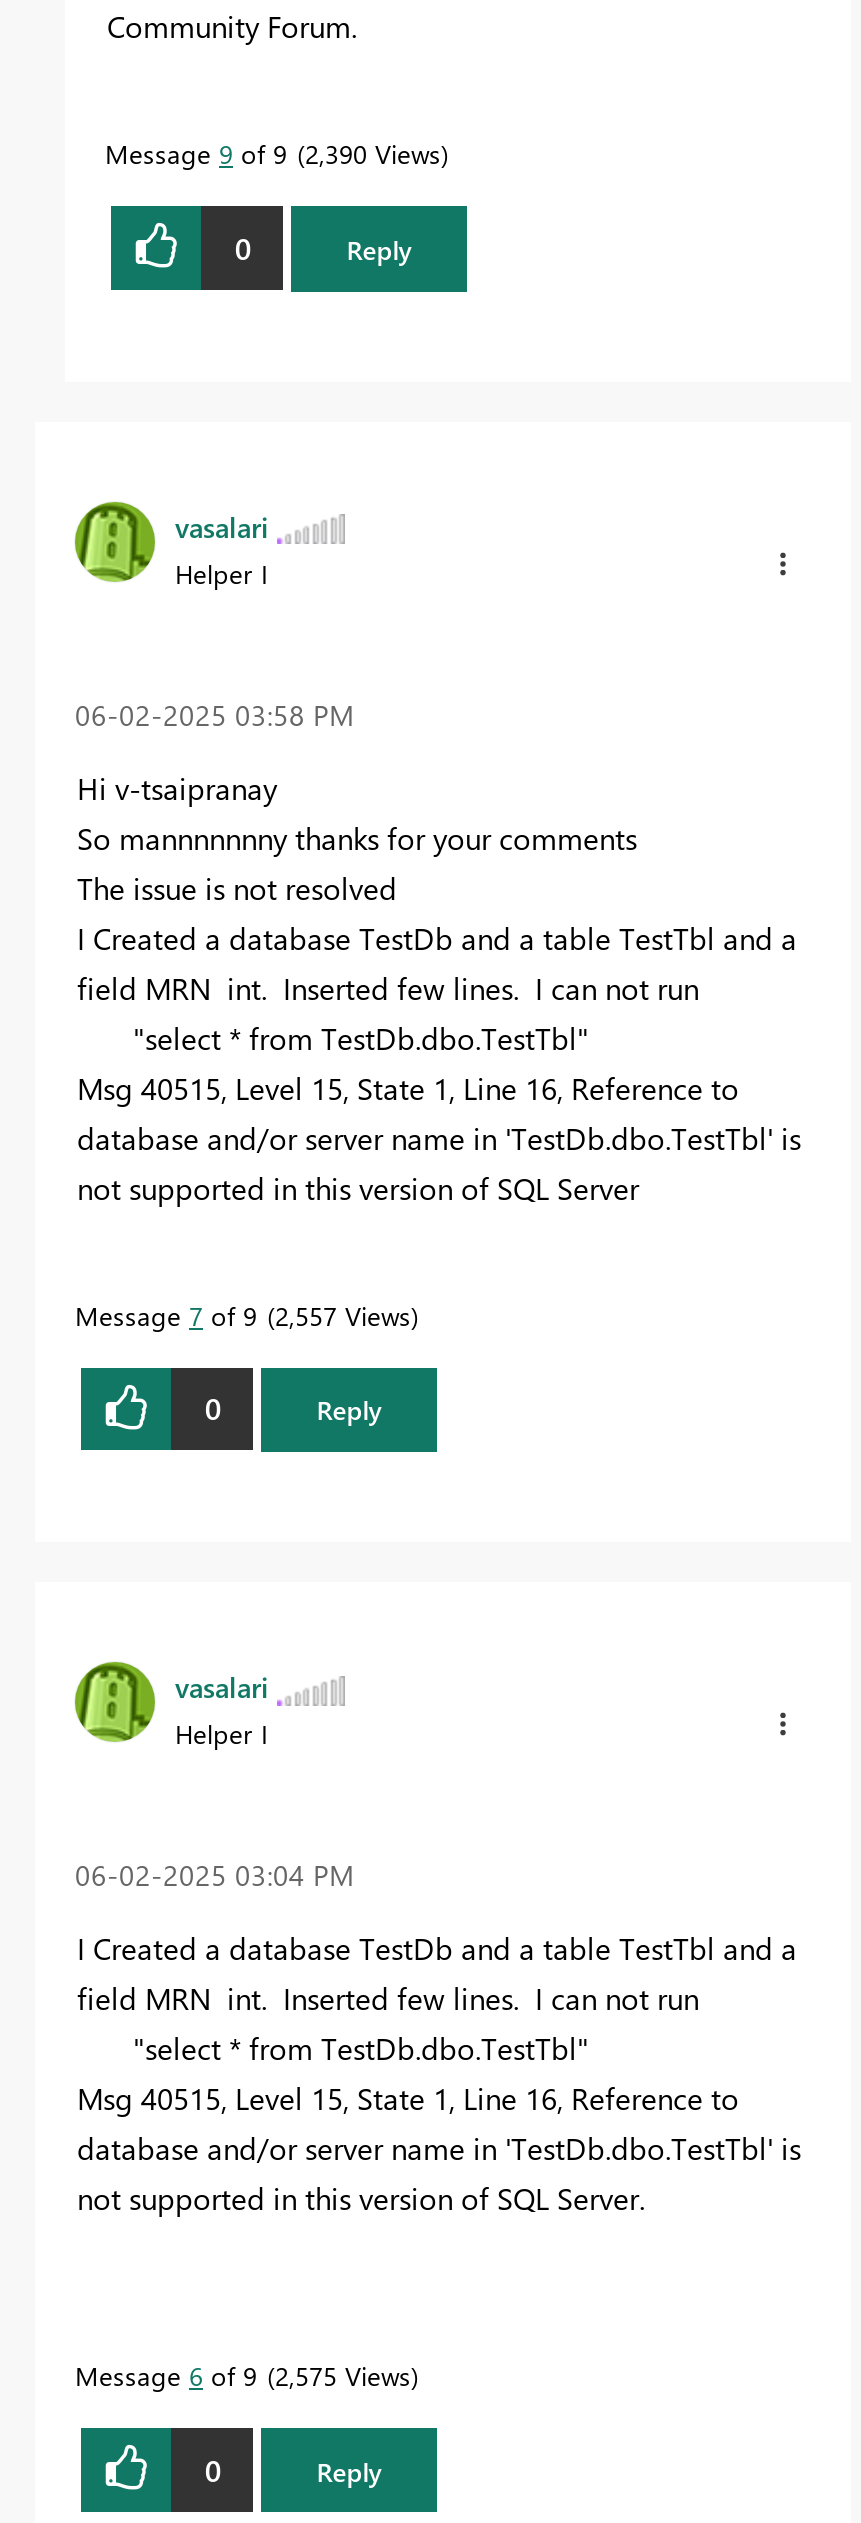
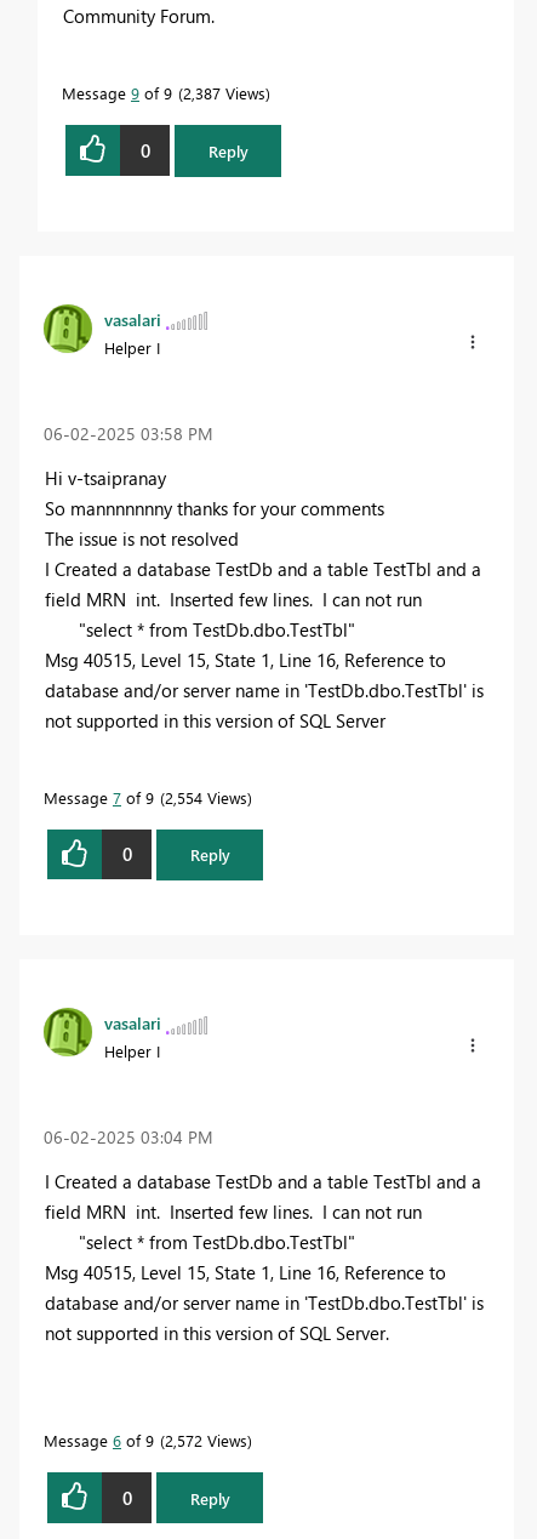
[105,137,441,171] Message 9 of 9 2,390 Views -> [62,83,265,104] Message 9 of 9 2,387 Views
[75,1298,411,1332] Message 7 of 9 2,557 Views -> [44,787,247,807] Message 7 of 9 2,554 Views
[75,2358,411,2392] Message 6 of 9 2,575 Views -> [44,1430,247,1451] Message 6 of 9 2,572 Views

